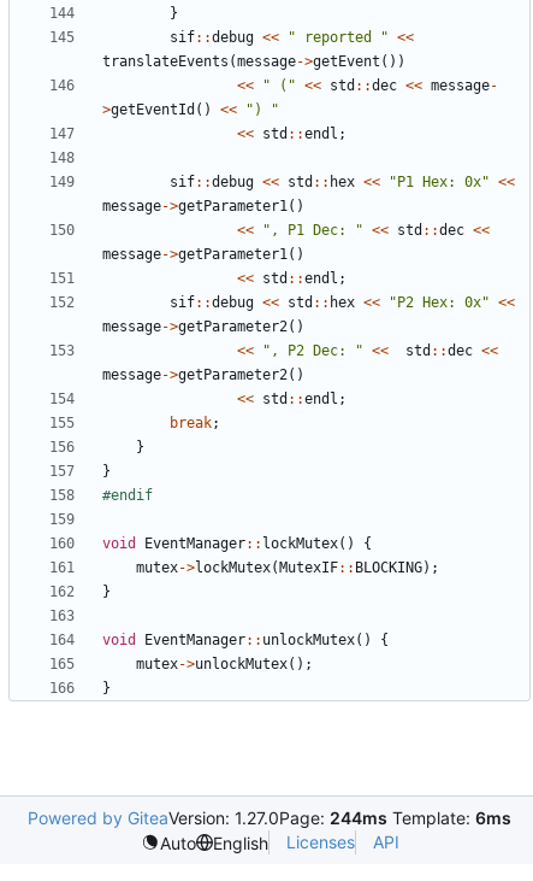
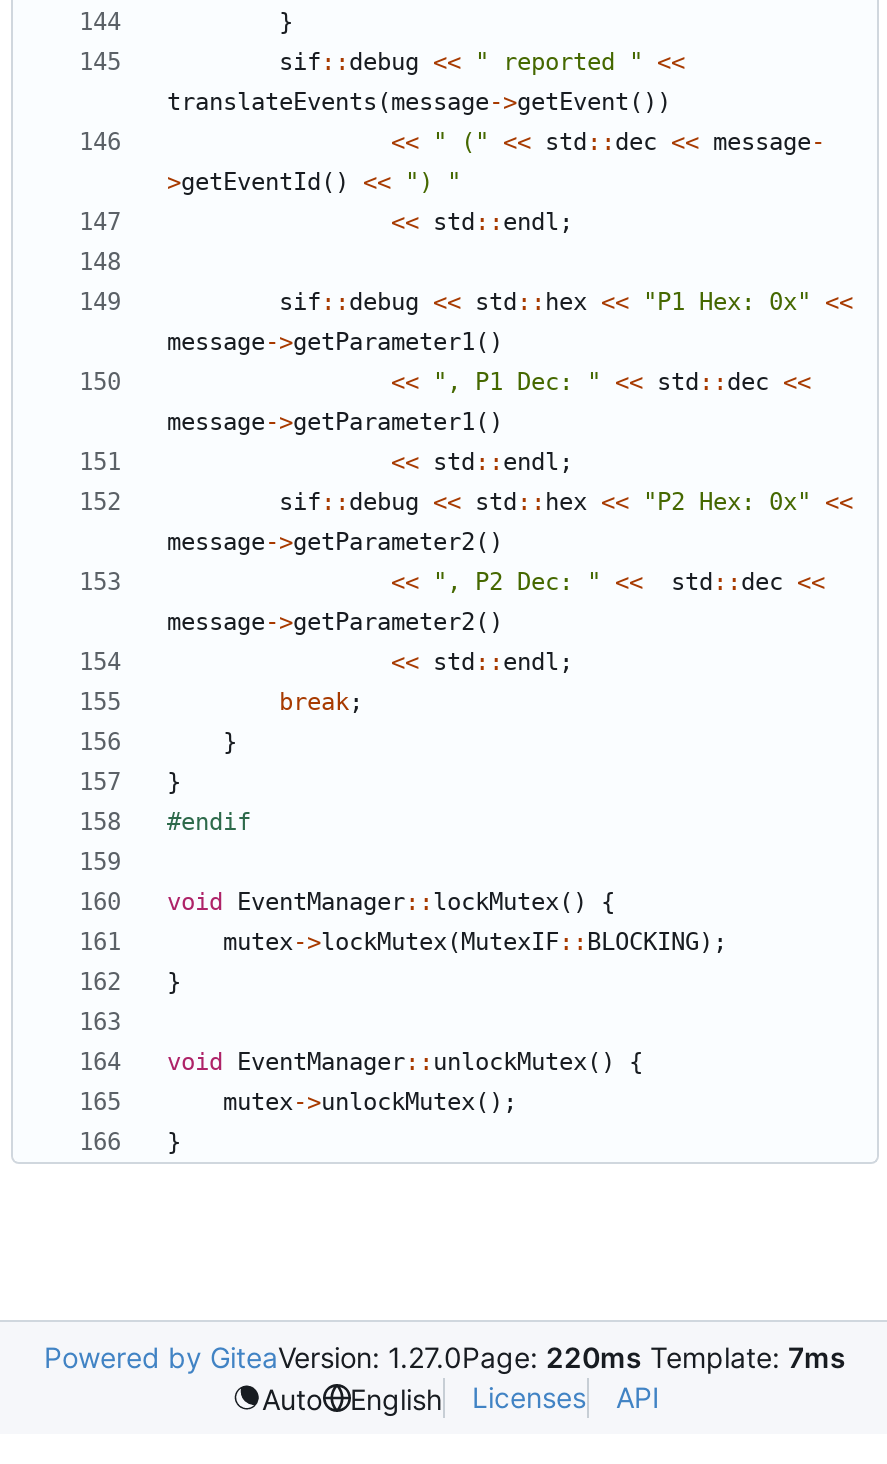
[28,808,511,828] Powered by GiteaVersion: 1.27.0Page: 244ms Template: 6ms -> [44,1340,846,1374] Powered by GiteaVersion: 1.27.0Page: 220ms Template: 7ms

